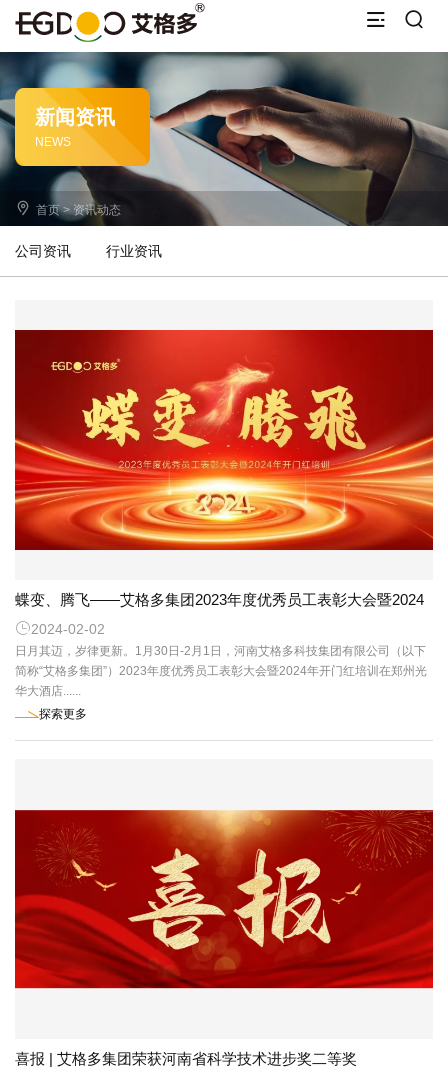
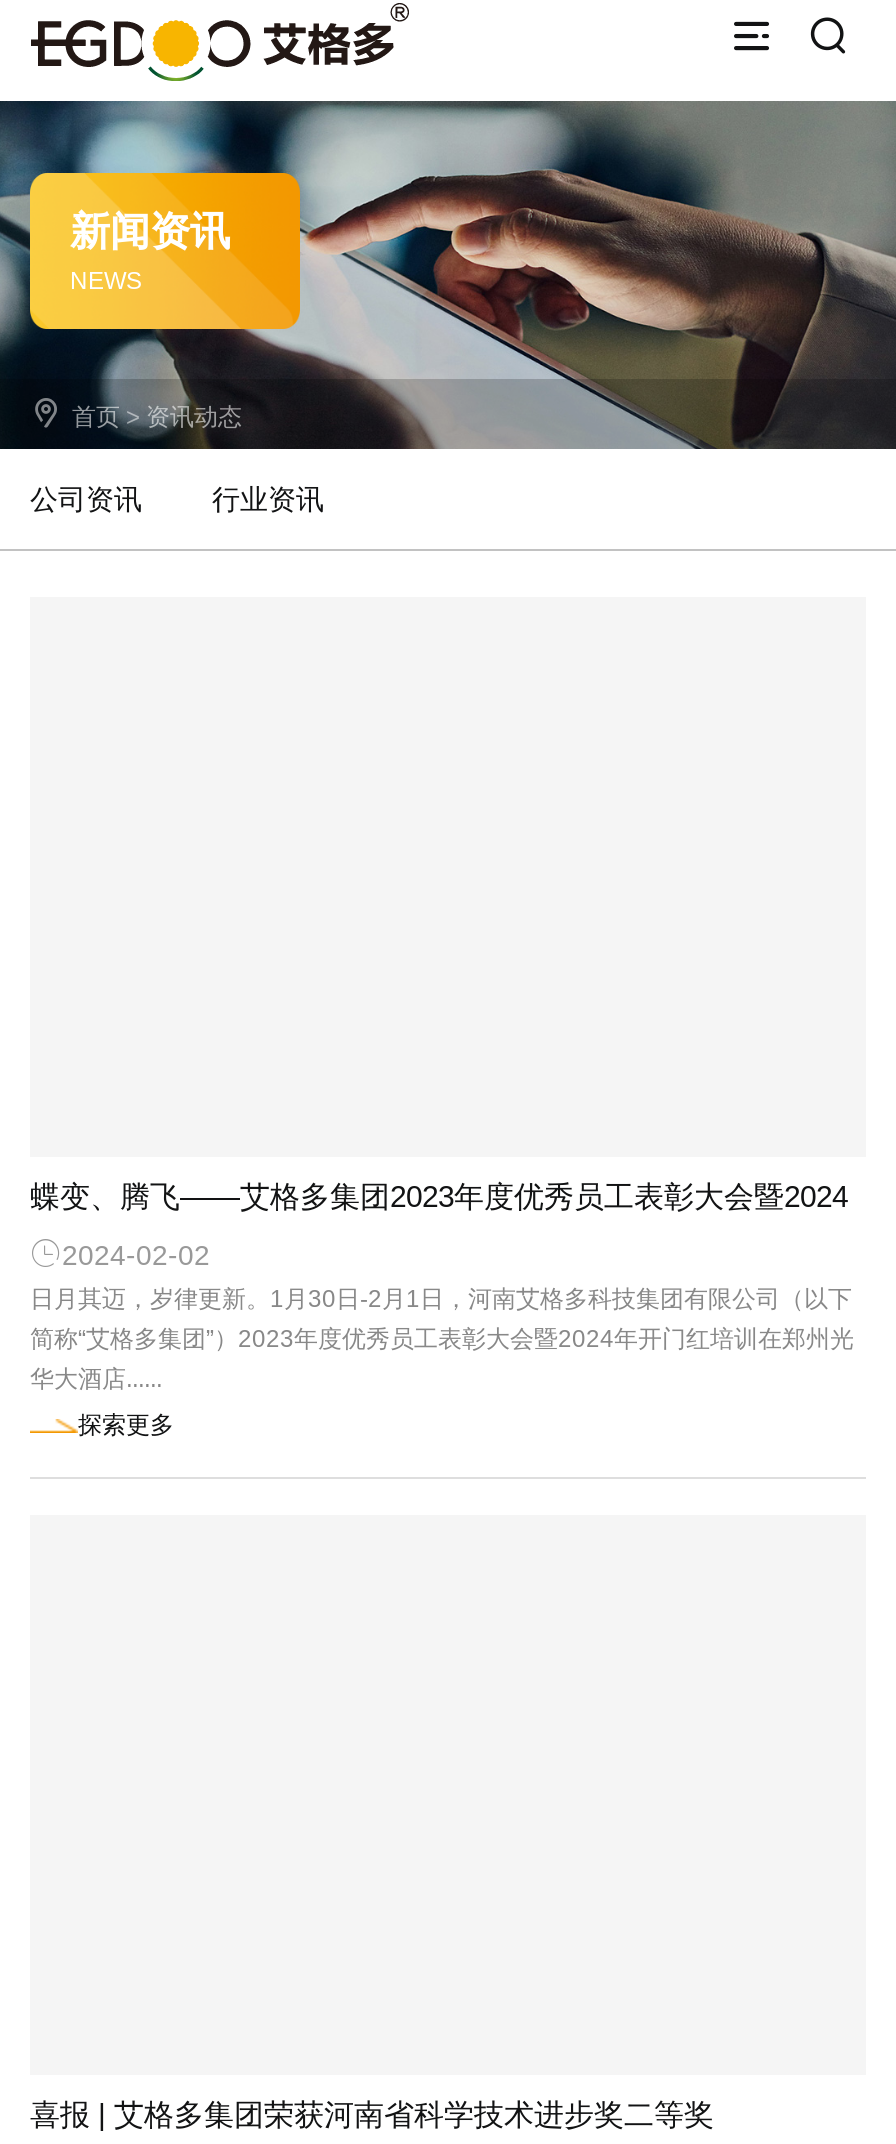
[14,329,434,551] [image] -> none
[14,809,434,989] [image] -> none

